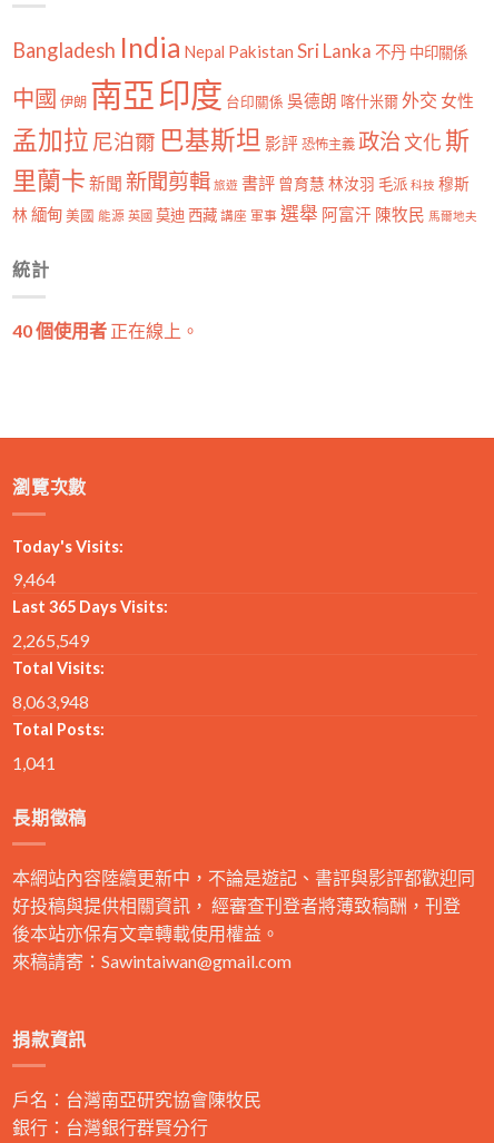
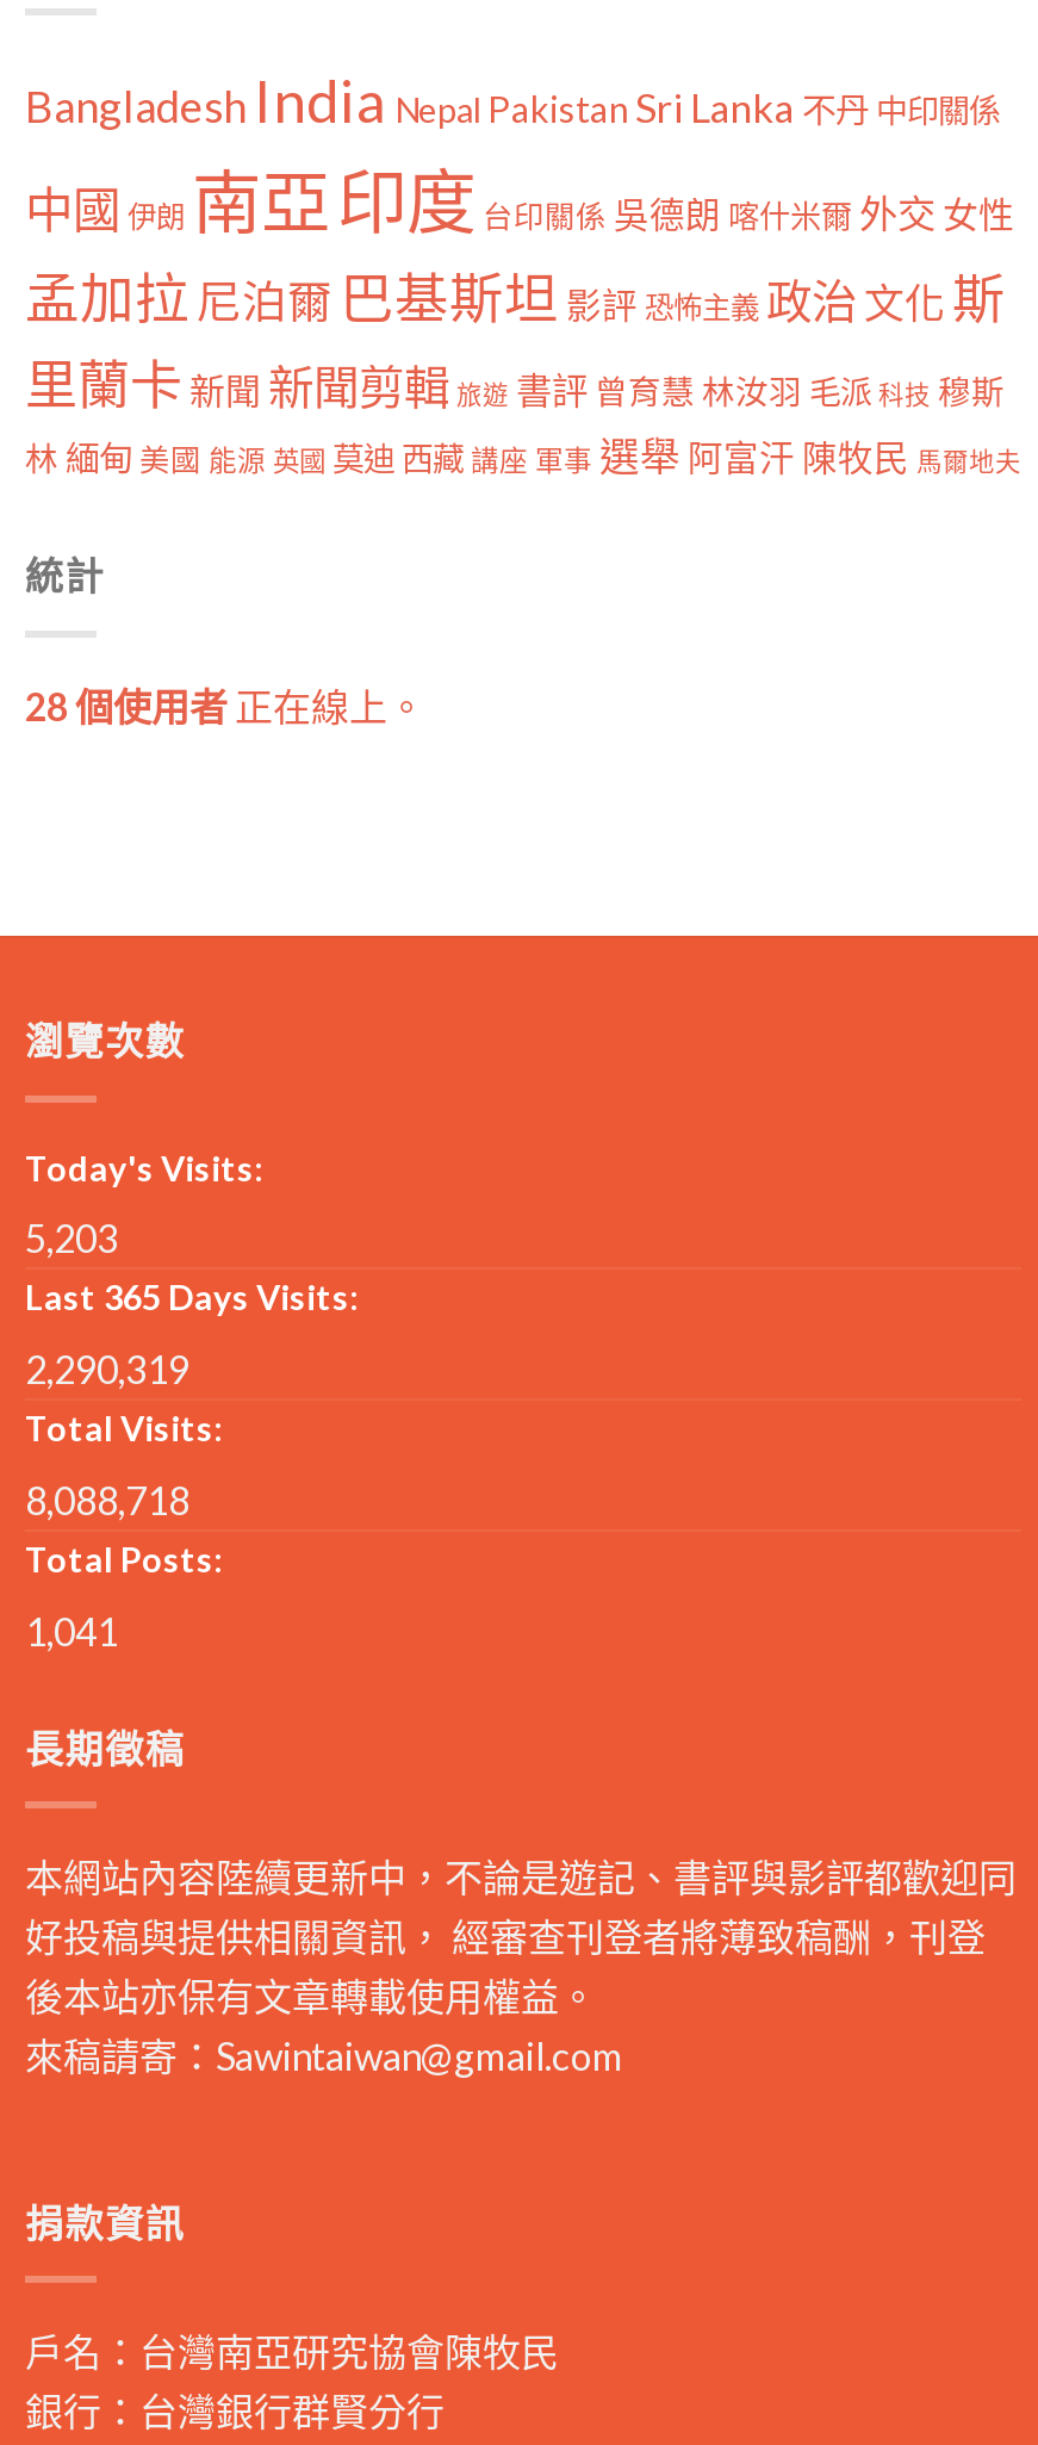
[12,320,199,341] 40 個使用者正在線上。 -> [25,683,425,728] 28 個使用者正在線上。
[12,568,56,590] 9,464 -> [25,1215,118,1261] 5,203
[12,629,89,651] 2,265,549 -> [25,1346,189,1391] 2,290,319
[12,690,89,712] 8,063,948 -> [25,1477,189,1522] 8,088,718

